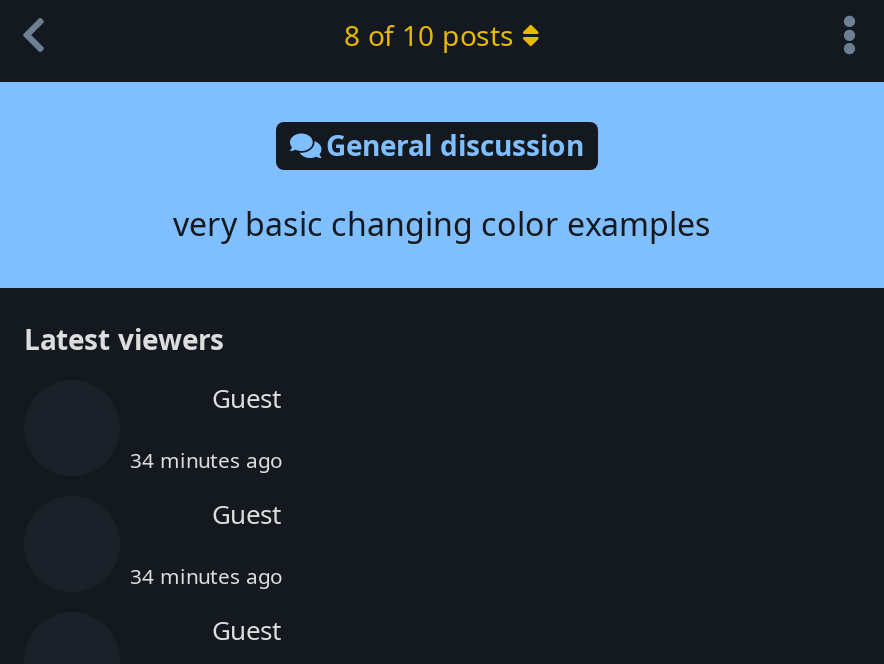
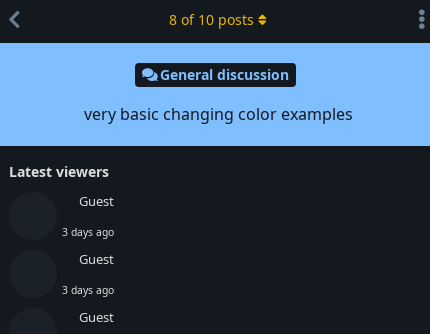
[130,446,282,474] 34 minutes ago -> [62,225,114,239] 3 days ago
[130,562,282,590] 34 minutes ago -> [62,283,114,297] 3 days ago

